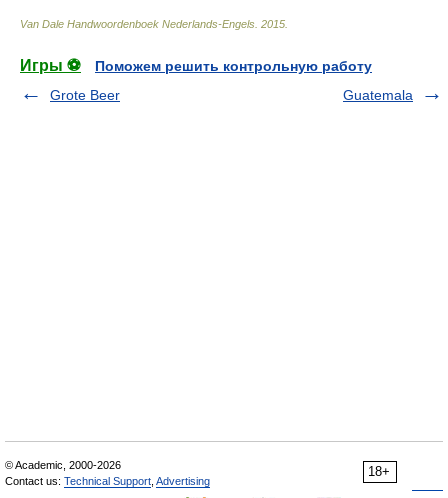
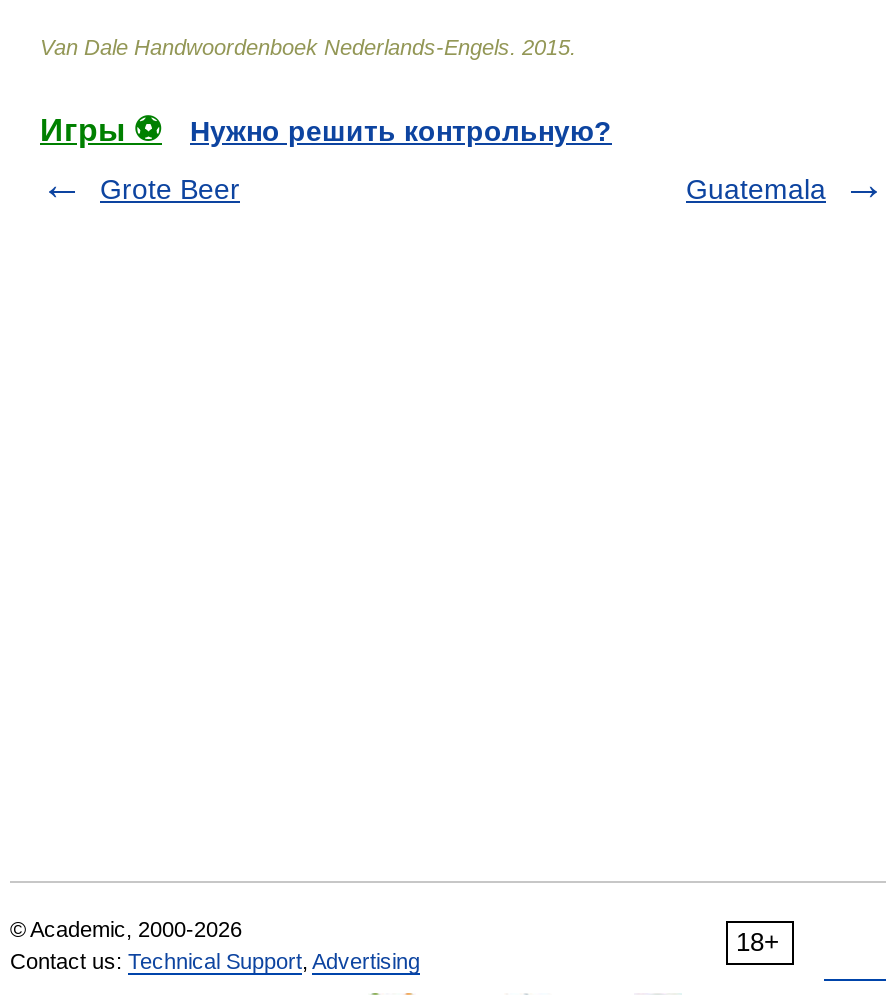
[95,58,372,74] Поможем решить контрольную работу -> [190,115,612,147] Нужно решить контрольную?

